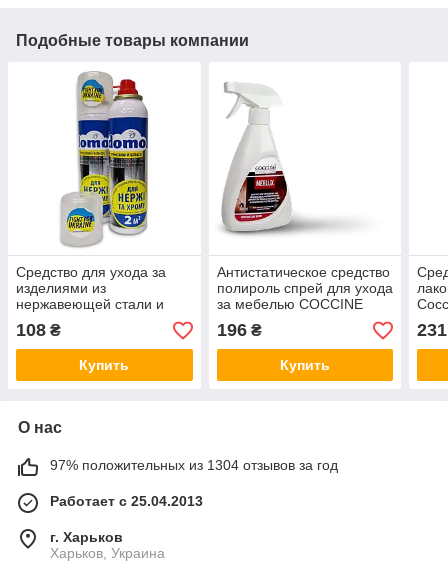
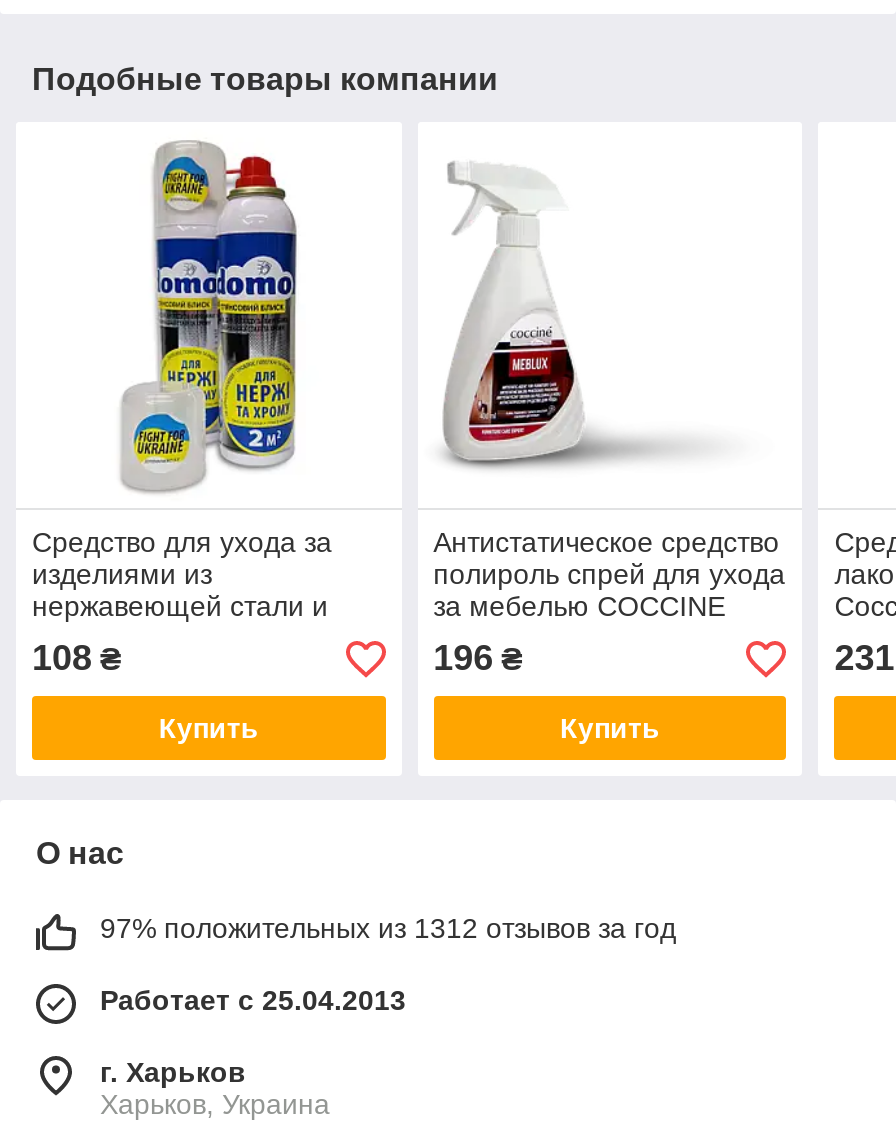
[50,457,338,473] 97% положительных из 1304 отзывов за год -> [100,912,676,944] 97% положительных из 1312 отзывов за год

